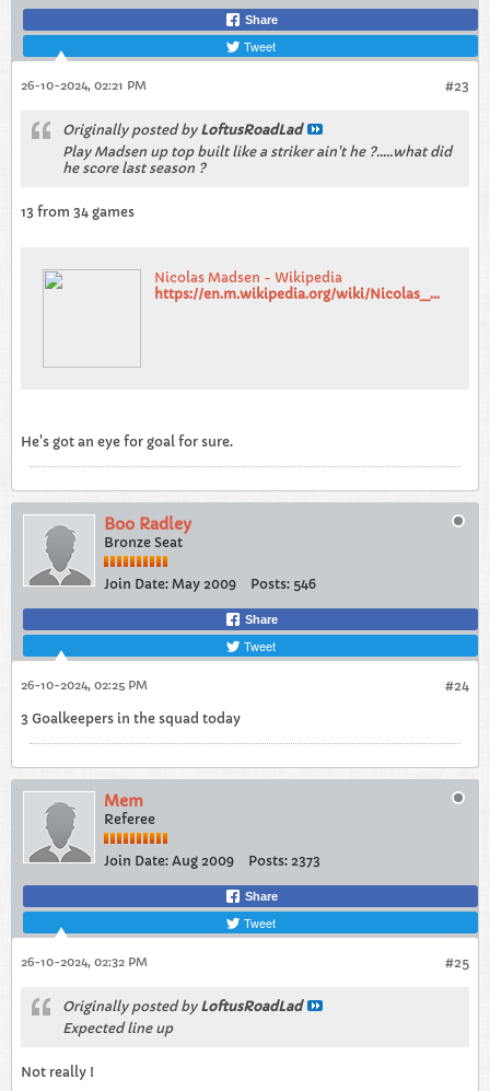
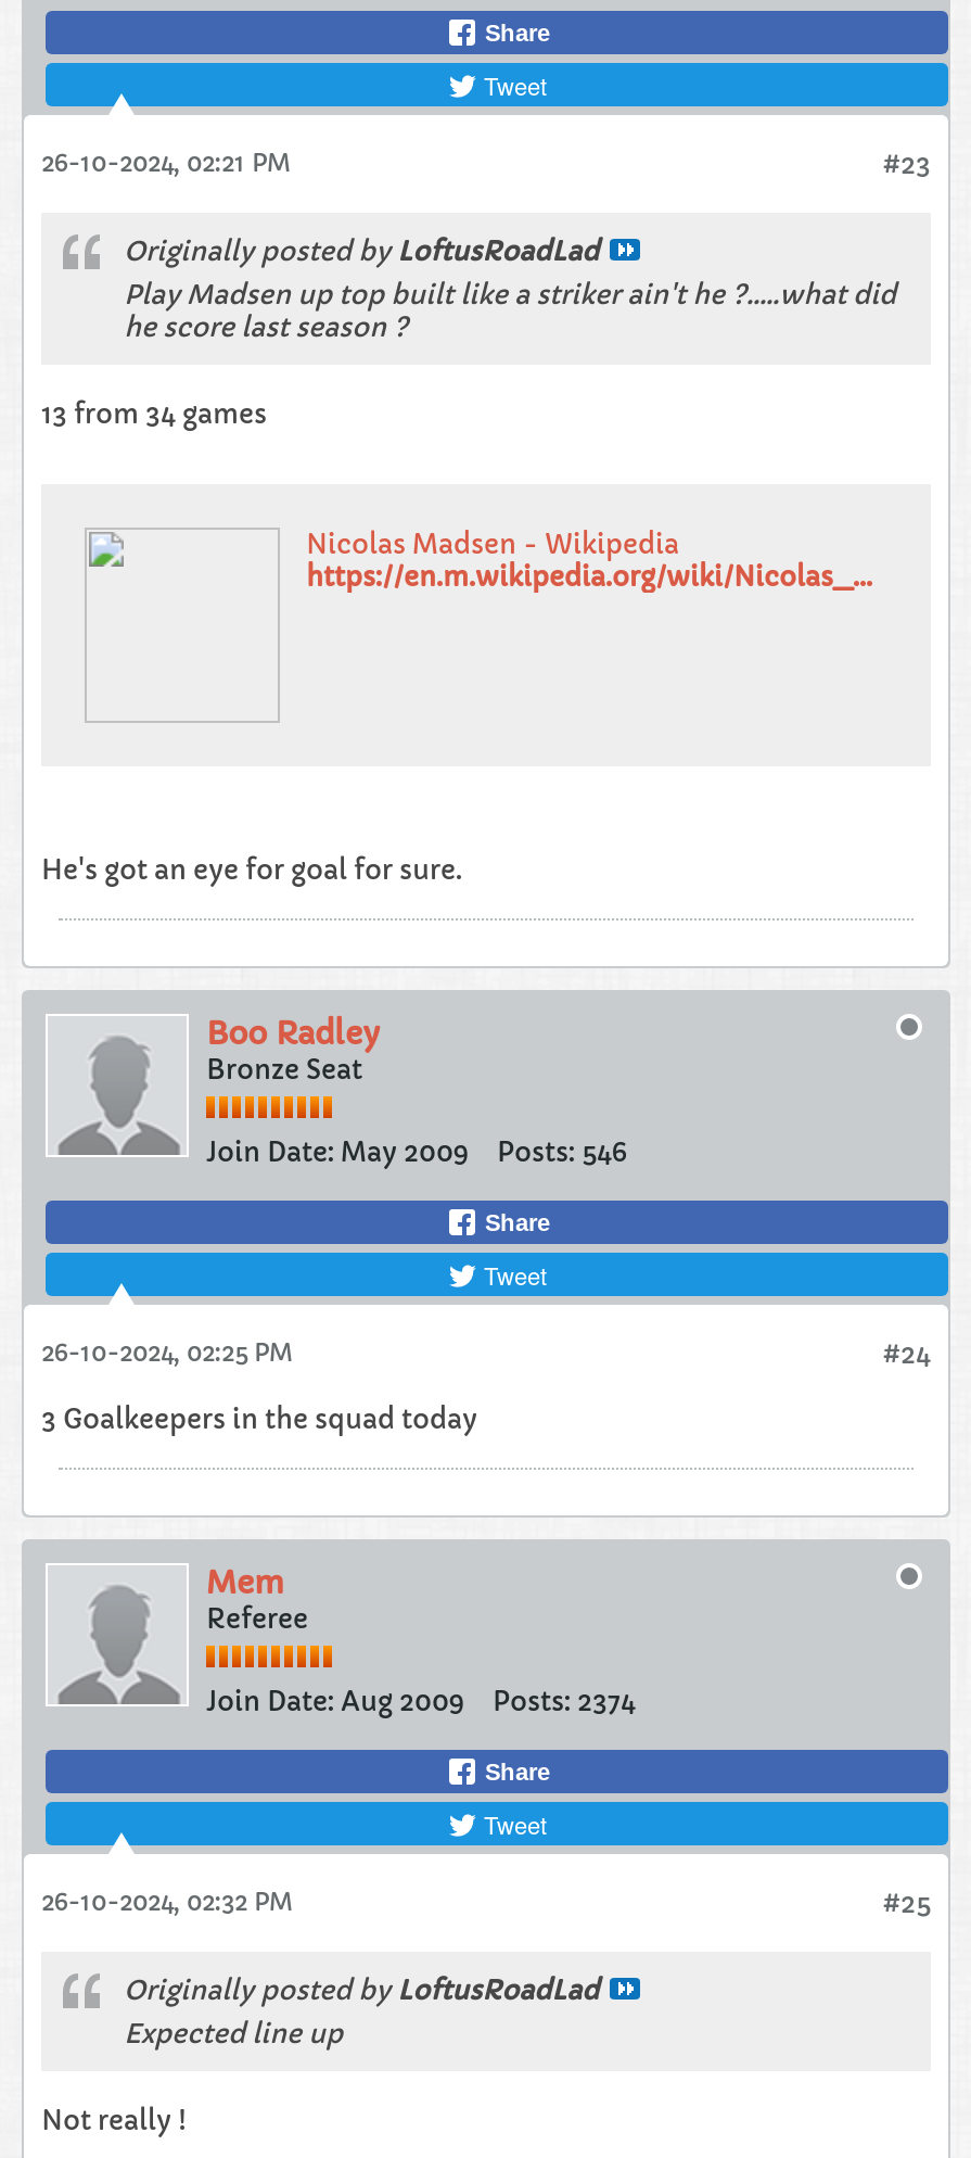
[104,853,320,869] Join Date: Aug 2009 Posts: 2373 -> [206,1685,636,1718] Join Date: Aug 2009 Posts: 2374

